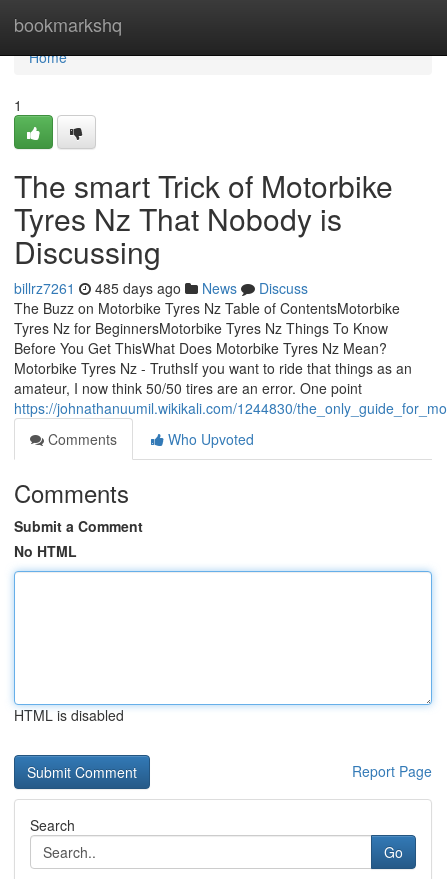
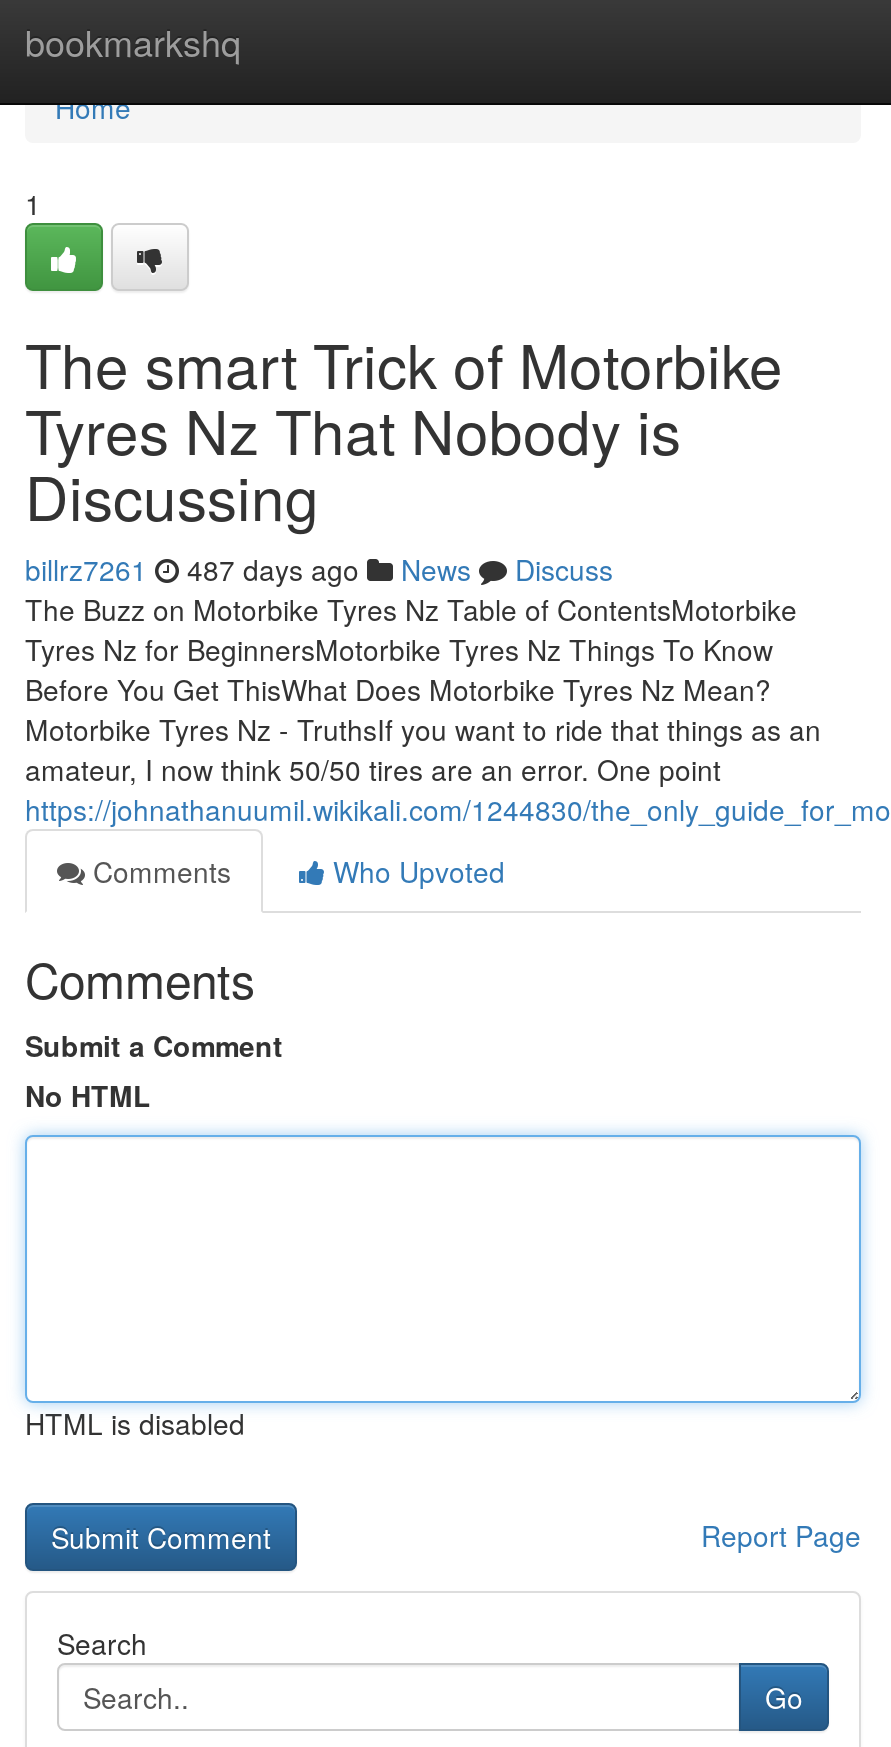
[14,278,308,298] billrz7261 485 days ago News Discuss -> [25,549,613,589] billrz7261 487 days ago News Discuss

